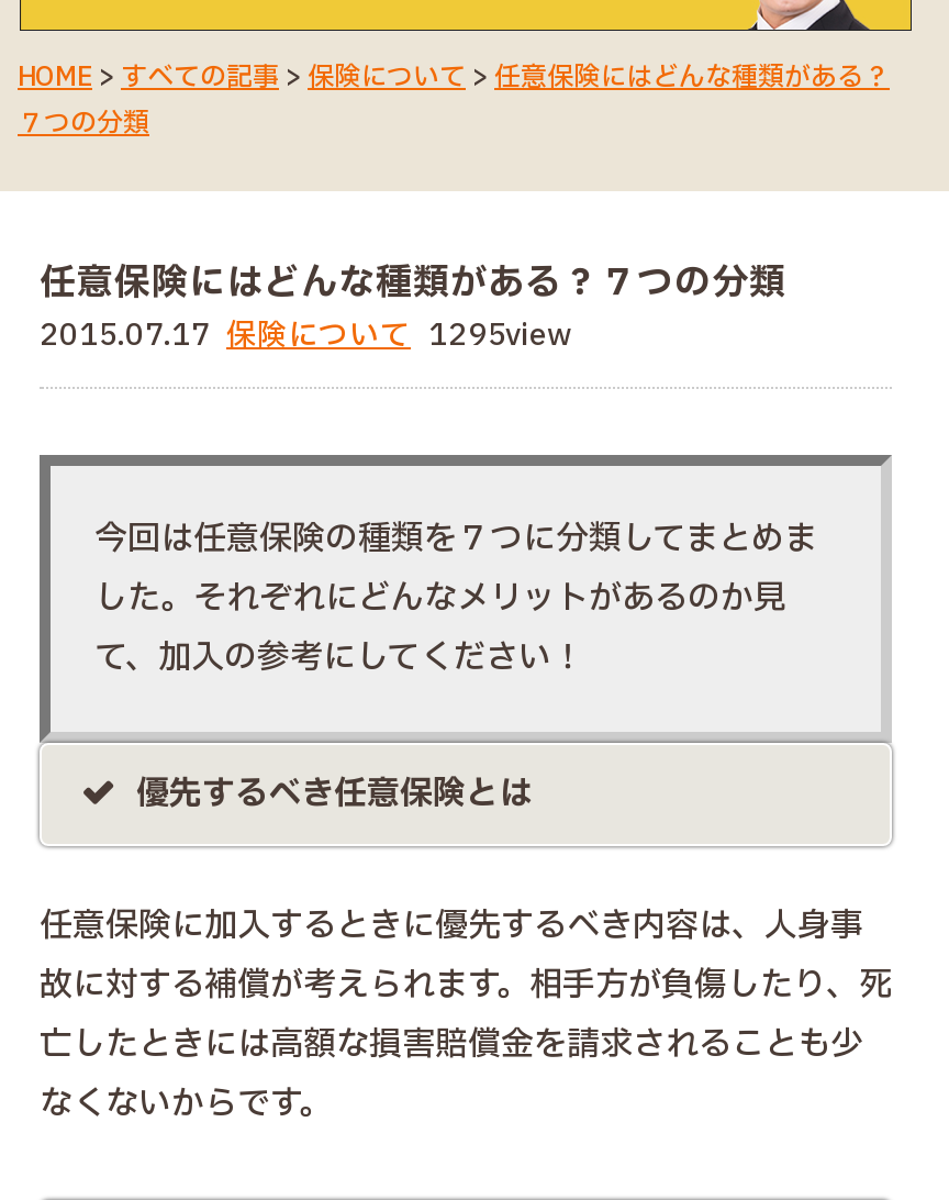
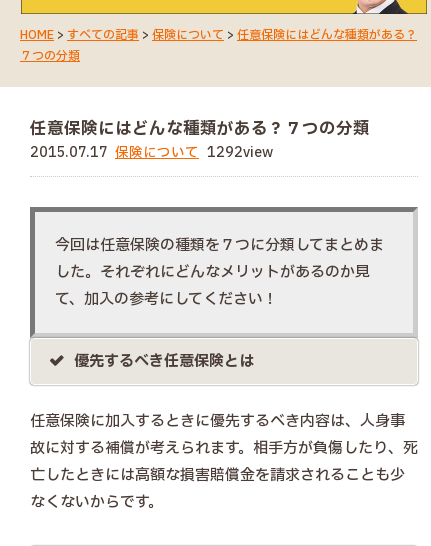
[40,314,571,358] 2015.07.17 保険について 1295view -> [30,143,273,163] 2015.07.17 保険について 1292view

